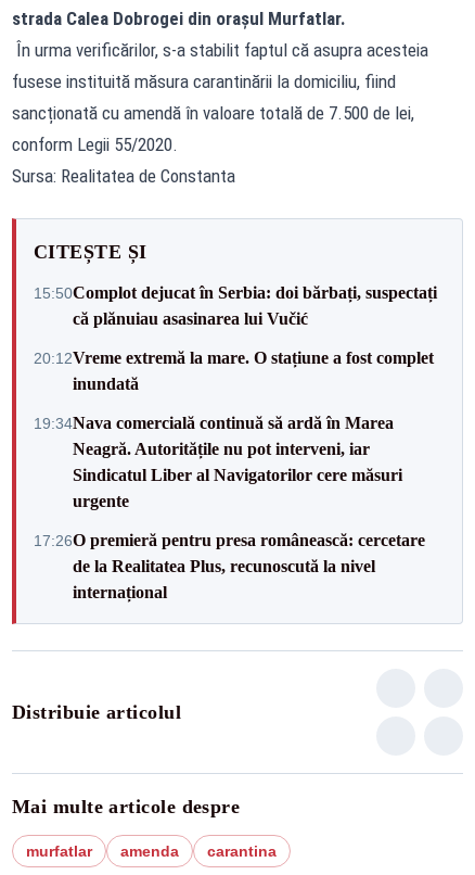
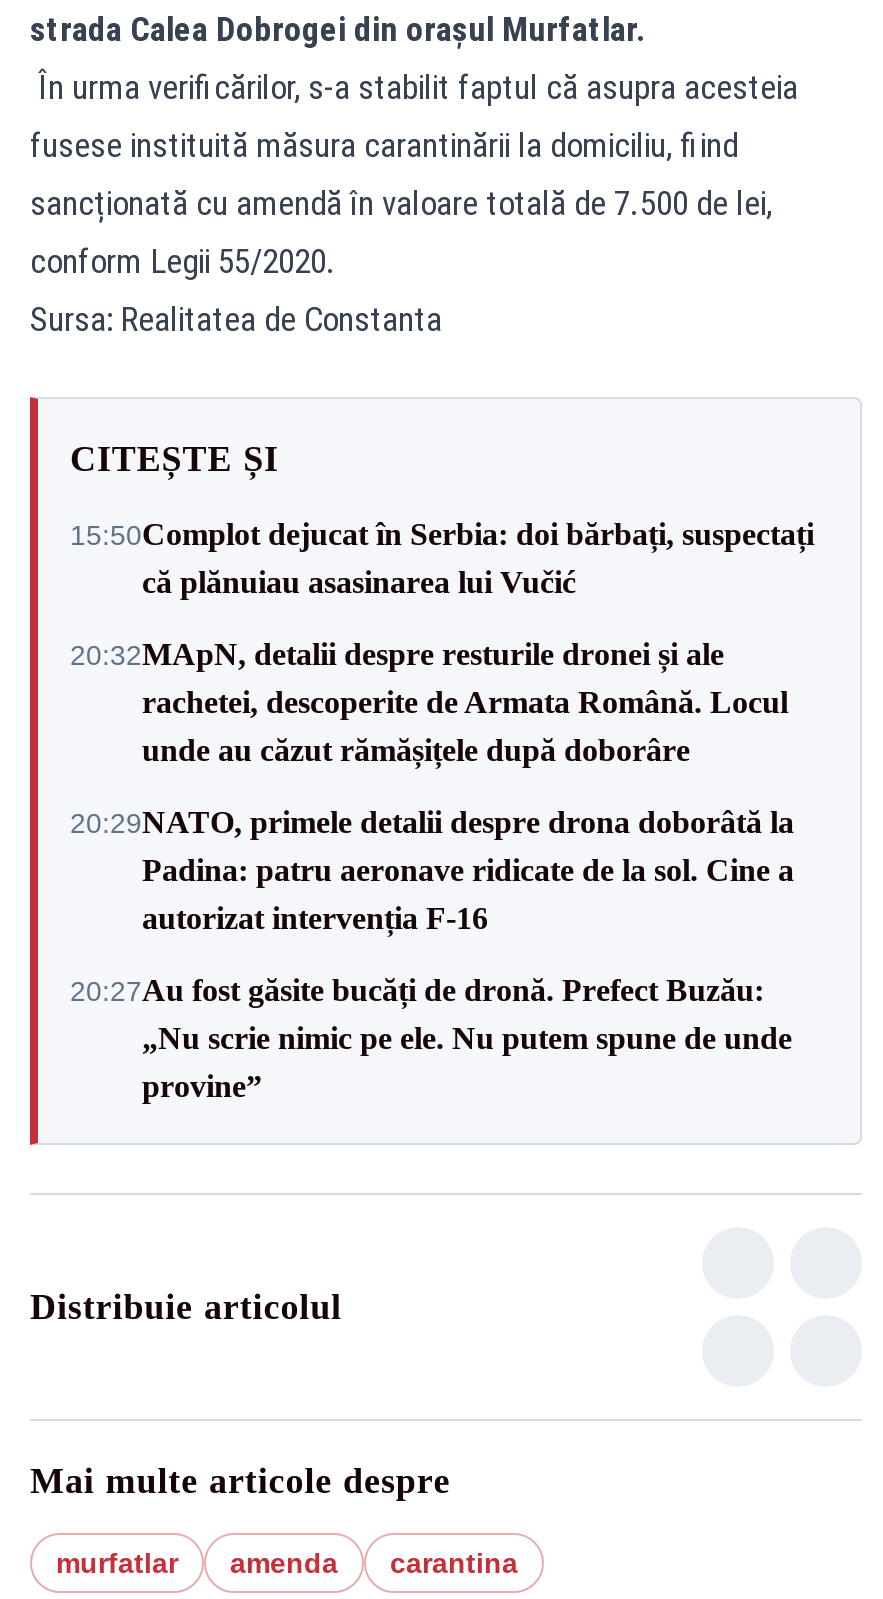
[34,348,434,392] 20:12Vreme extremă la mare. O stațiune a fost complet | inundată -> [70,637,788,767] 20:32MApN, detalii despre resturile dronei și ale | rachetei, descoperite de Armata Română. Locul | unde au căzut rămășițele după doborâre
[34,413,402,510] 19:34Nava comercială continuă să ardă în Marea | Neagră. Autoritățile nu pot interveni, iar | Sindicatul Liber al Navigatorilor cere măsuri | urgente -> [70,805,794,935] 20:29NATO, primele detalii despre drona doborâtă la | Padina: patru aeronave ridicate de la sol. Cine a | autorizat intervenția F-16
[34,530,425,601] 17:26O premieră pentru presa românească: cercetare | de la Realitatea Plus, recunoscută la nivel | internațional -> [70,973,792,1103] 20:27Au fost găsite bucăți de dronă. Prefect Buzău: | „Nu scrie nimic pe ele. Nu putem spune de unde | provine”

